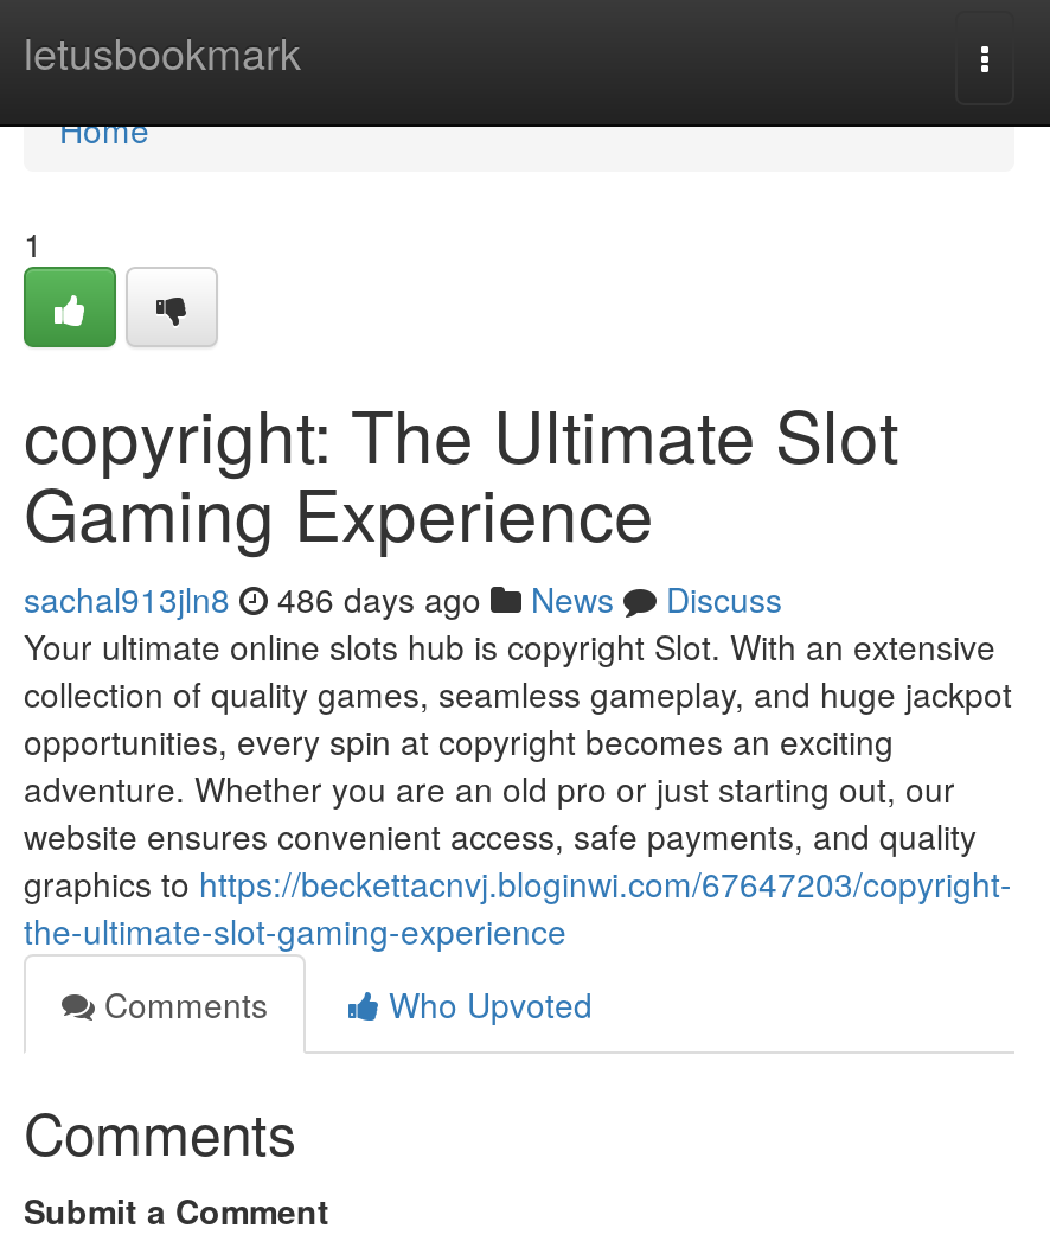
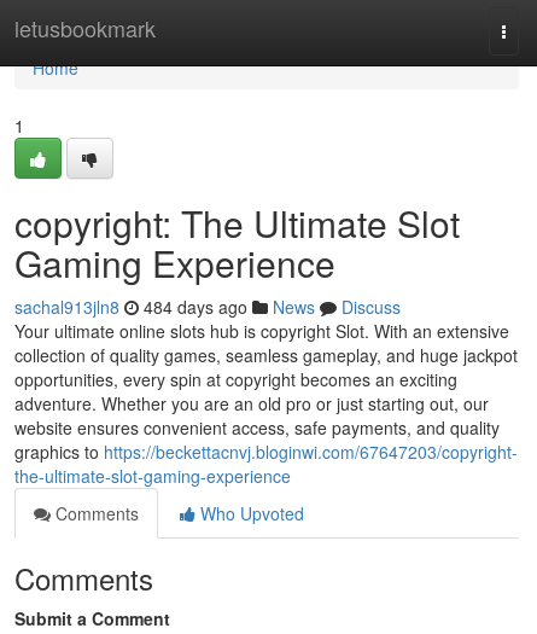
[24,575,782,622] sachal913jln8 486 days ago News Discuss -> [14,295,401,319] sachal913jln8 484 days ago News Discuss

